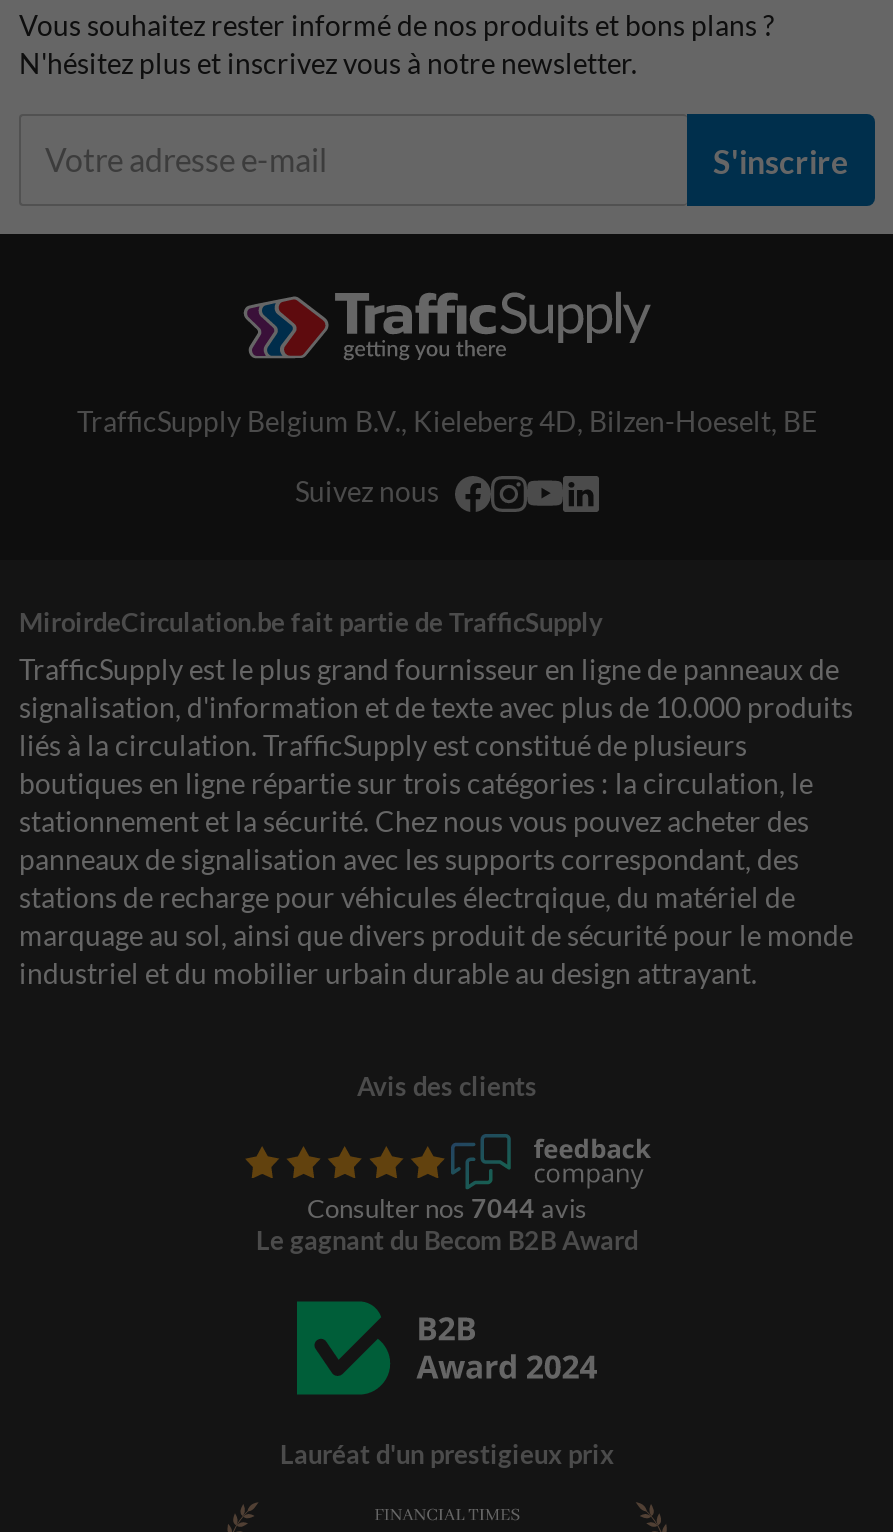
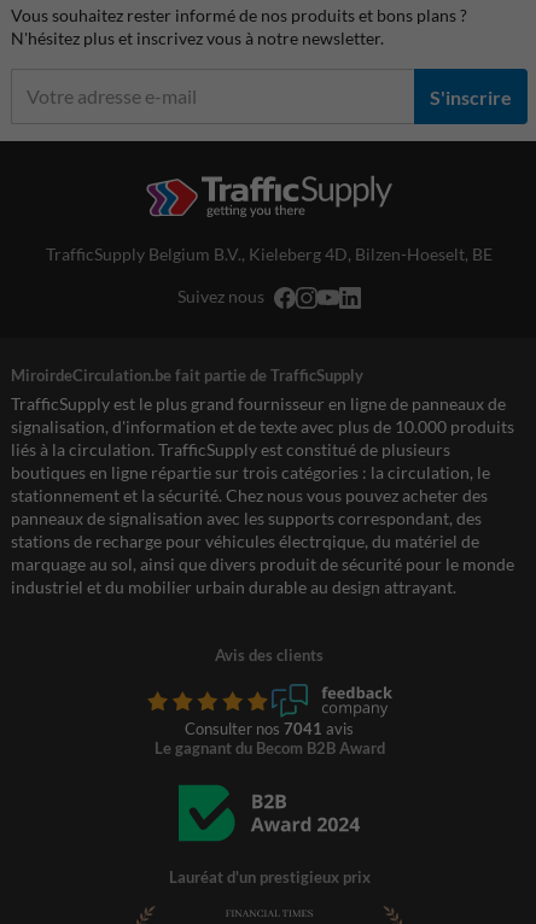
[307,1192,587,1224] Consulter nos 7044 avis -> [185,719,354,738] Consulter nos 7041 avis

